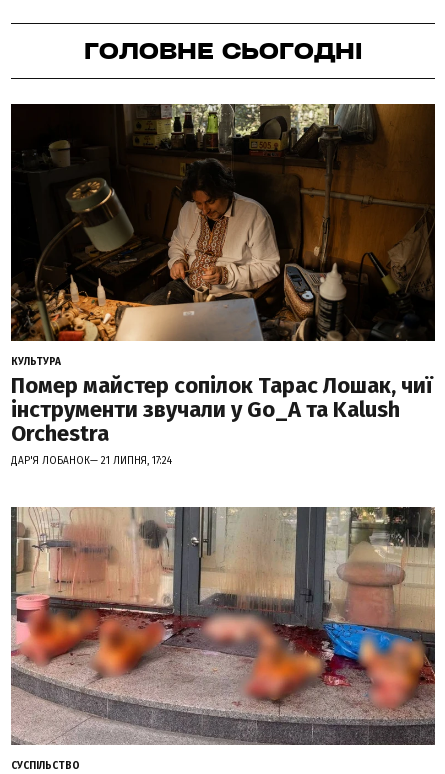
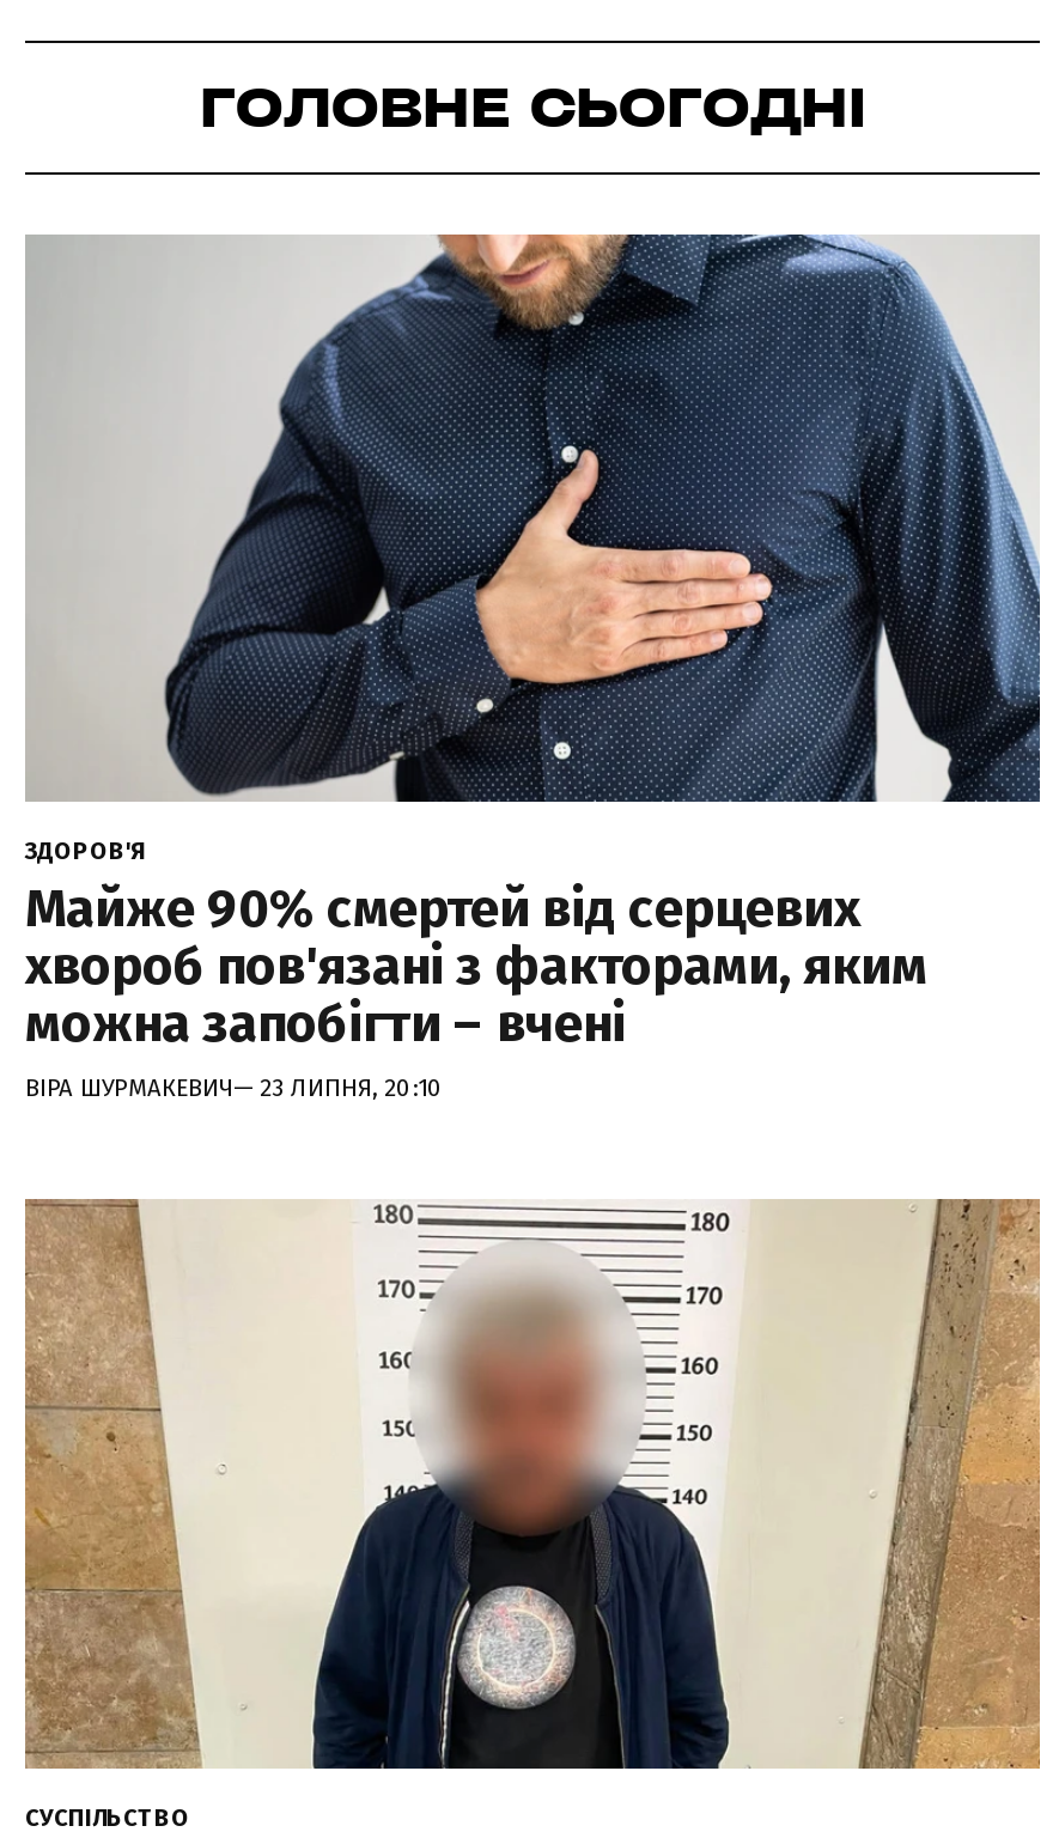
[10,103,436,467] [image] | КУЛЬТУРА | Помер майстер сопілок Тарас Лошак, чиї | інструменти звучали у Go_A та Kalush | Orchestra | ДАР'Я ЛОБАНОК— 21 ЛИПНЯ, 17:24 -> [25,232,1042,1104] [image] | ЗДОРОВ'Я | Майже 90% смертей від серцевих | хвороб пов'язані з факторами, яким | можна запобігти – вчені | ВІРА ШУРМАКЕВИЧ— 23 ЛИПНЯ, 20:10
[10,506,436,746] [image] -> [23,1197,1042,1771] [image]

